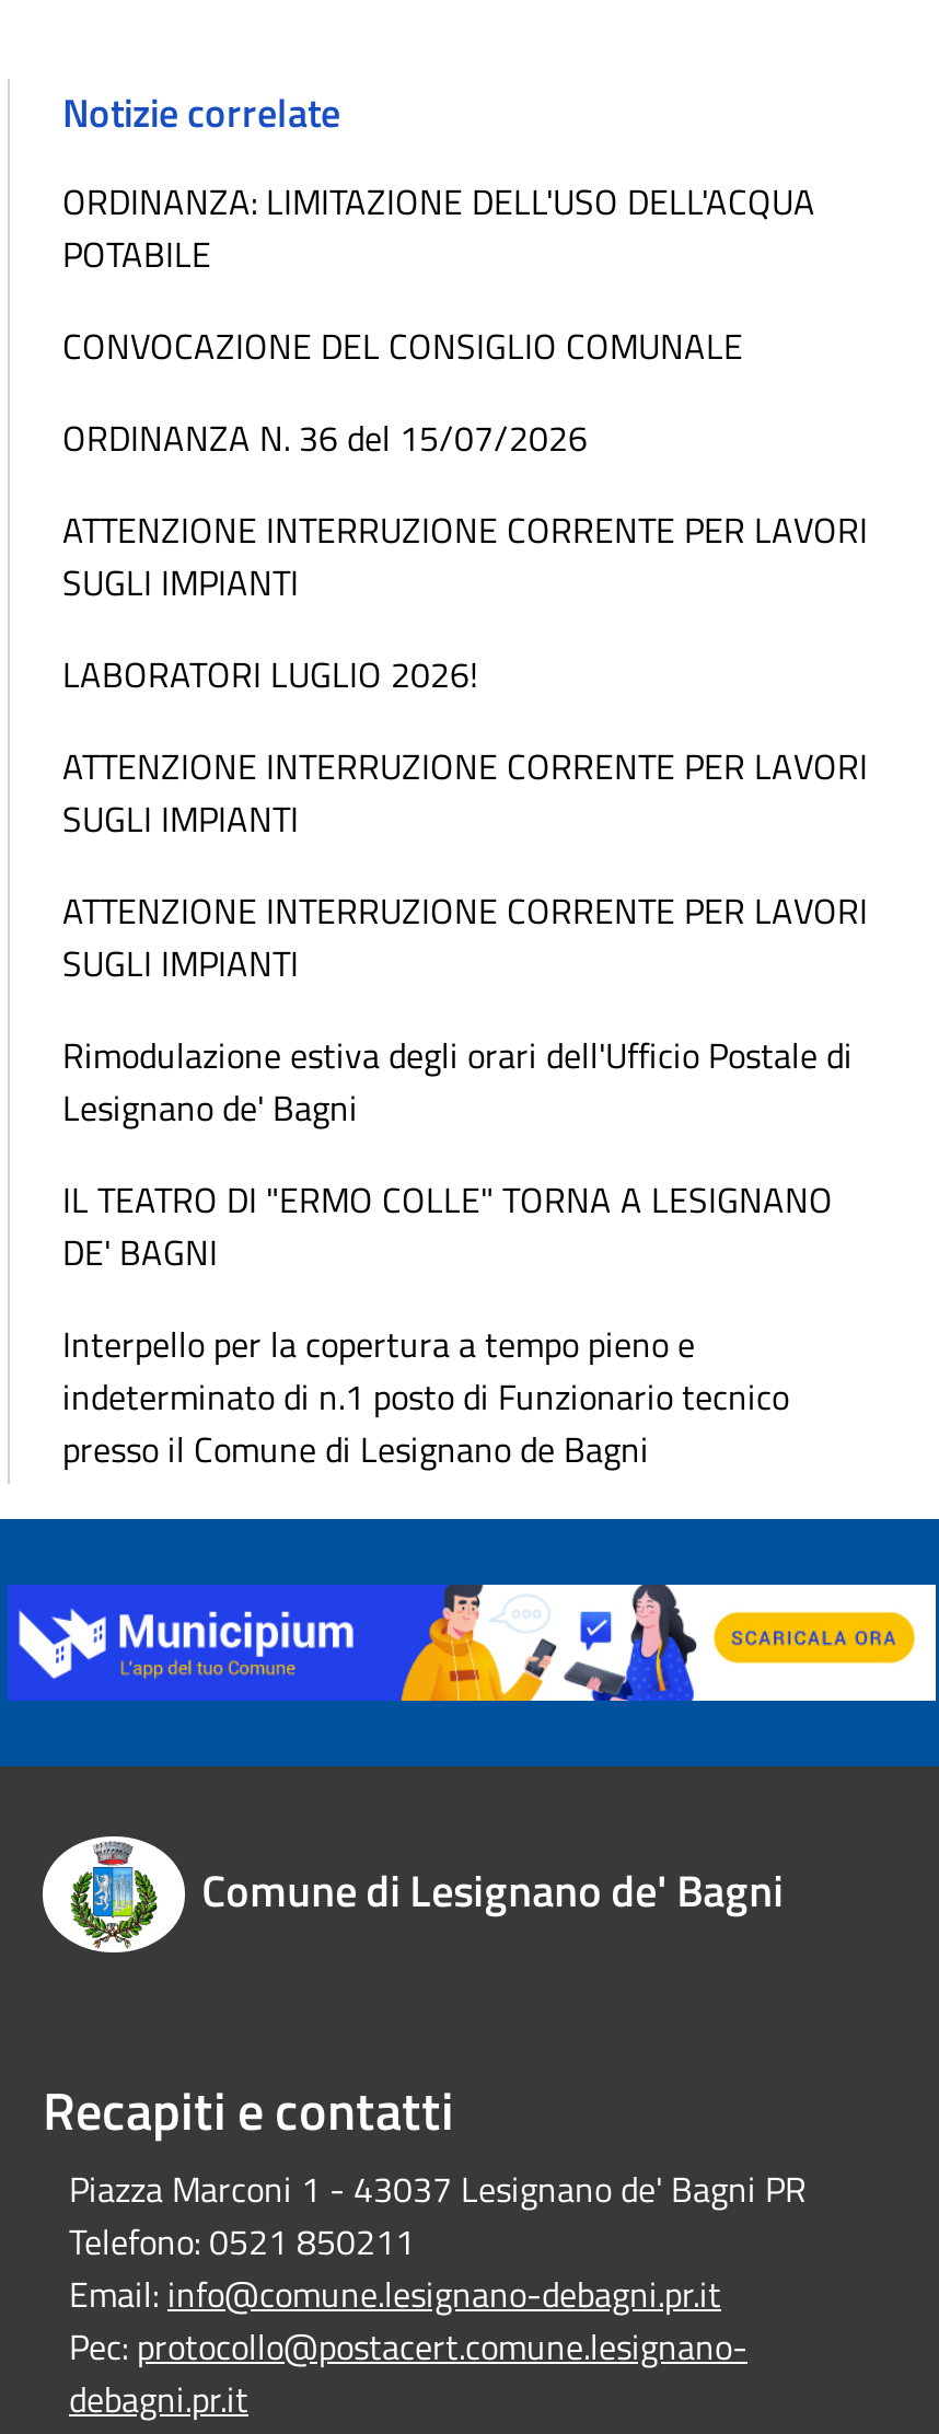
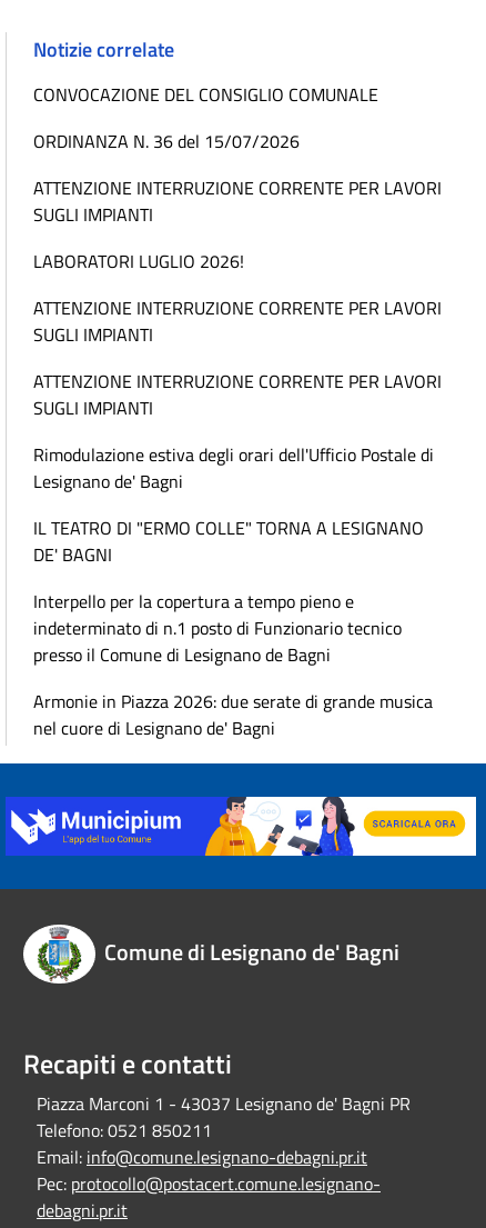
[62,176,815,281] ORDINANZA: LIMITAZIONE DELL'USO DELL'ACQUA | POTABILE -> none
moved [62,320,868,1476] -> [33,81,442,668]: CONVOCAZIONE DEL CONSIGLIO COMUNALE | ORDINANZA N. 36 del 15/07/2026 | ATTENZIONE INTERRUZIONE CORRENTE PER LAVORI | ... | indeterminato di n.1 posto di Funzionario tecnico | presso il Comune di Lesignano de Bagni
none -> [33,688,433,741] Armonie in Piazza 2026: due serate di grande musica | nel cuore di Lesignano de' Bagni

